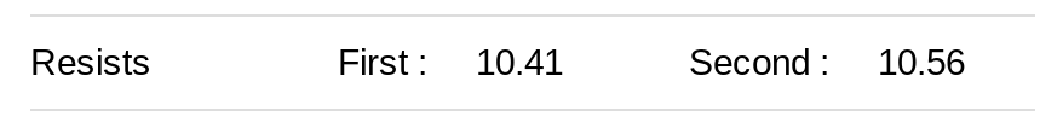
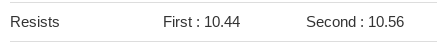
[338,41,965,82] First : | 10.41 | Second : | 10.56 -> [163,13,404,30] First : 10.44 | Second : 10.56

